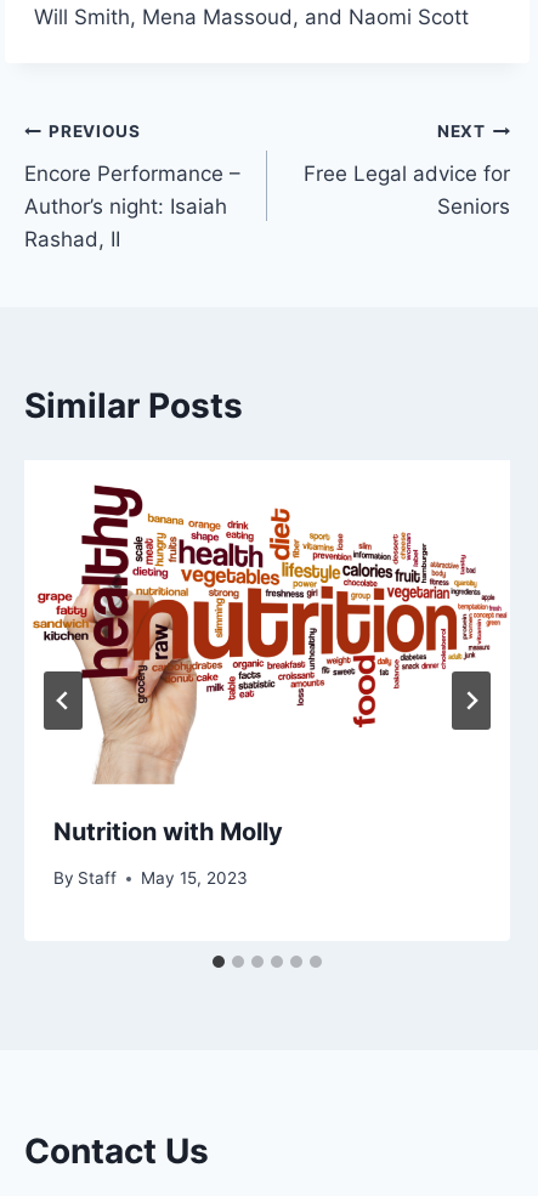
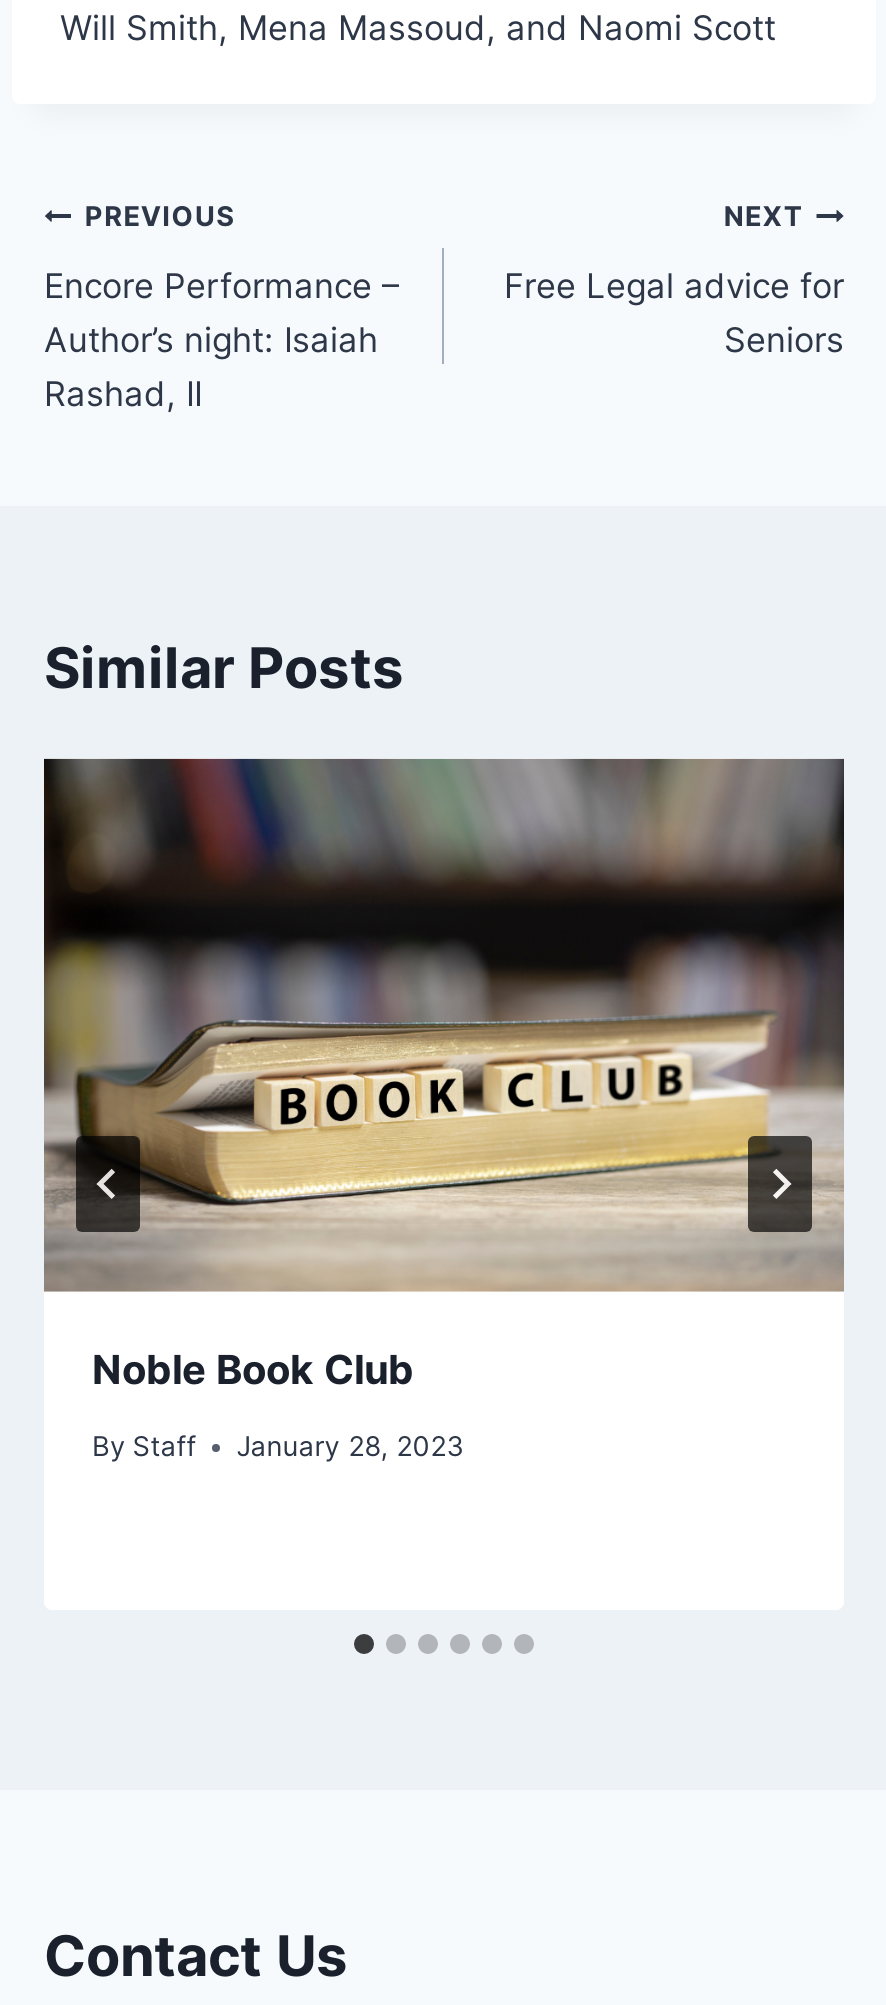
[24,460,510,846] [image] | Nutrition with Molly -> [42,756,846,1393] [image] | Noble Book Club
[53,868,248,888] By Staff May 15, 2023 -> [92,1430,464,1462] By Staff January 28, 2023

